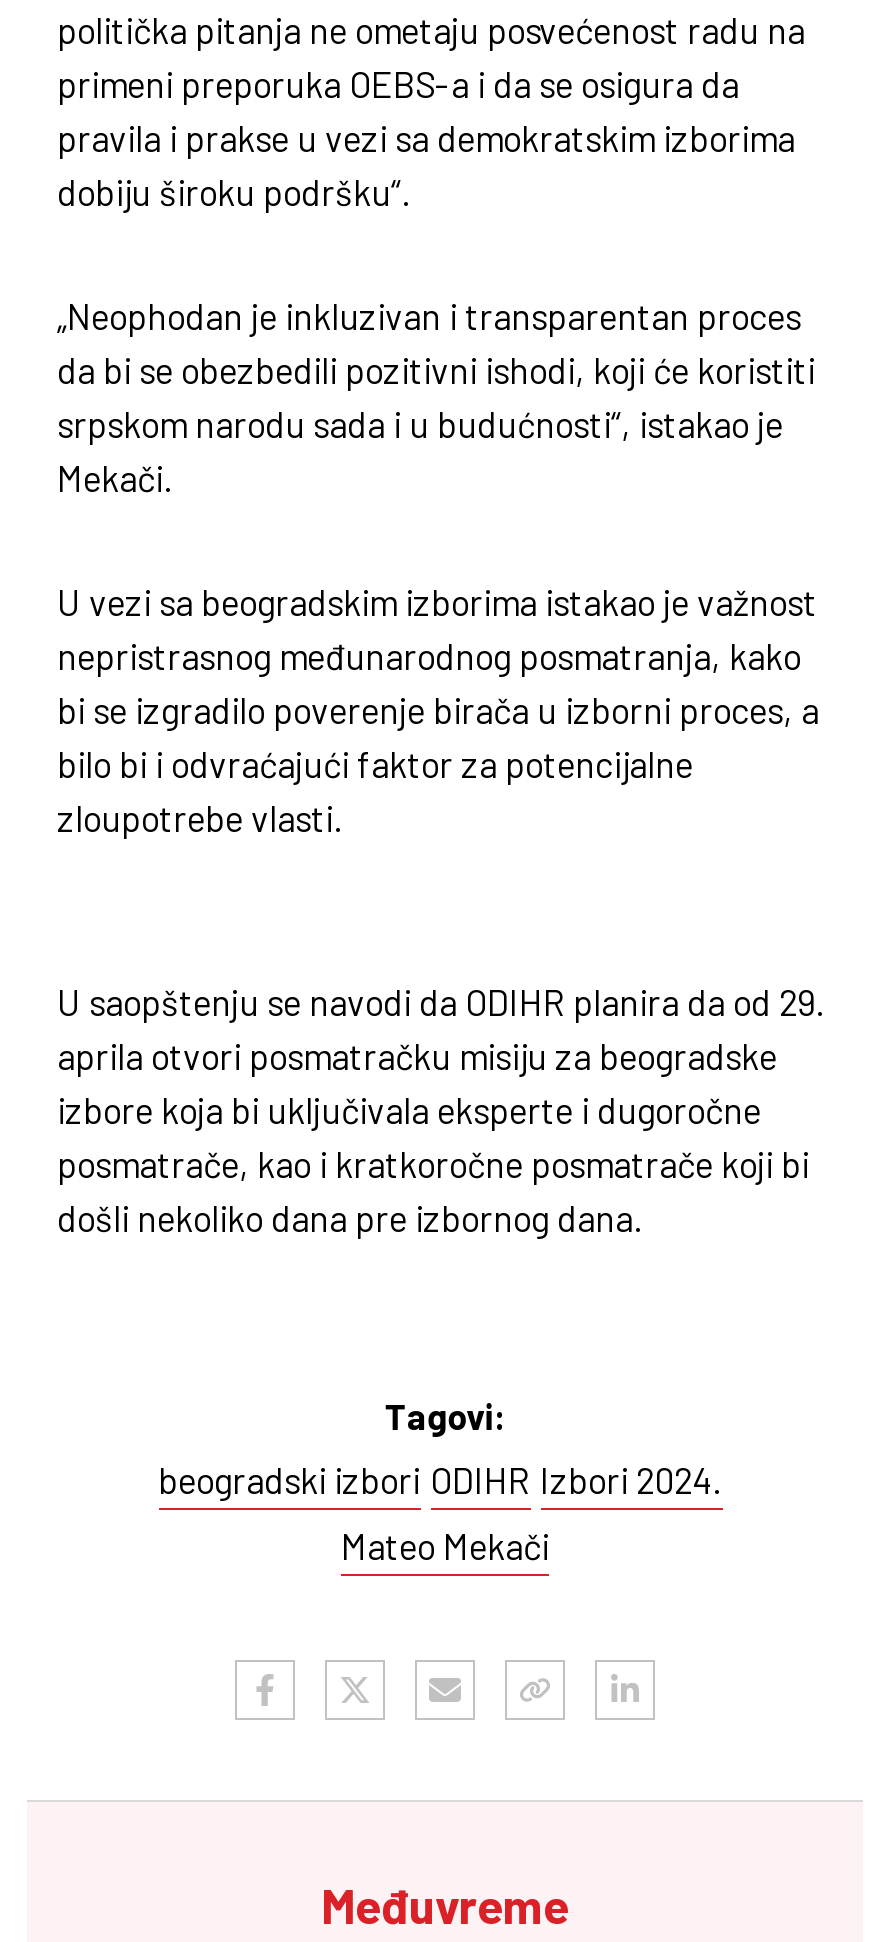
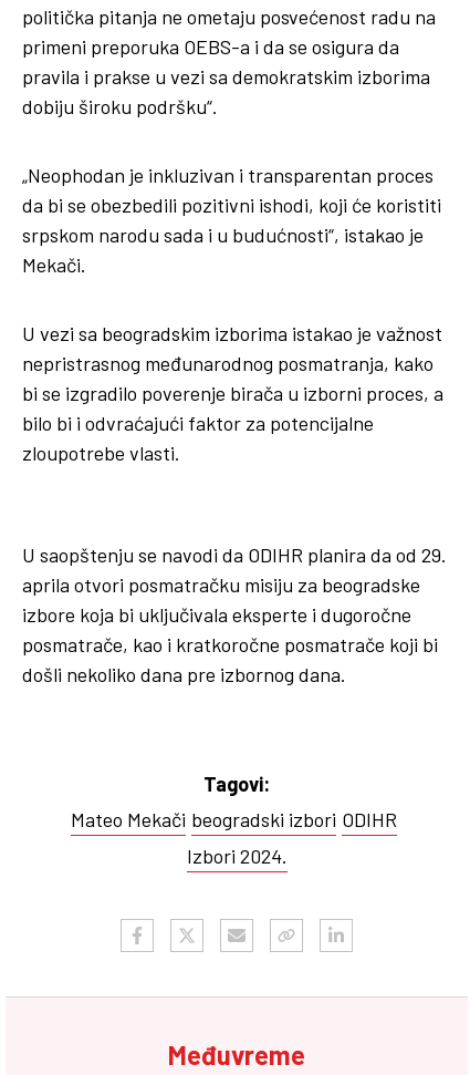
[158,1457,722,1501] beogradski izbori ODIHR Izbori 2024. -> [71,807,397,831] Mateo Mekači beogradski izbori ODIHR
[341,1523,549,1567] Mateo Mekači -> [186,843,287,867] Izbori 2024.

